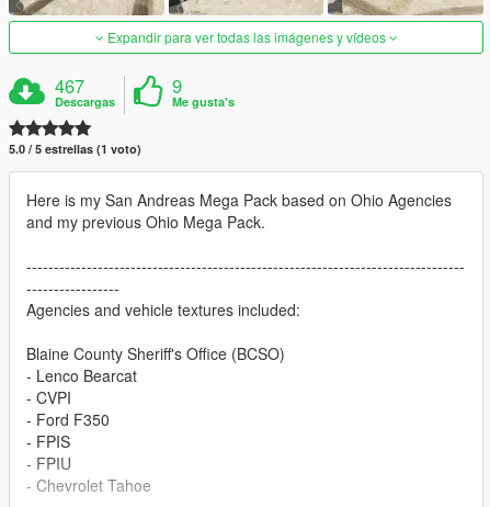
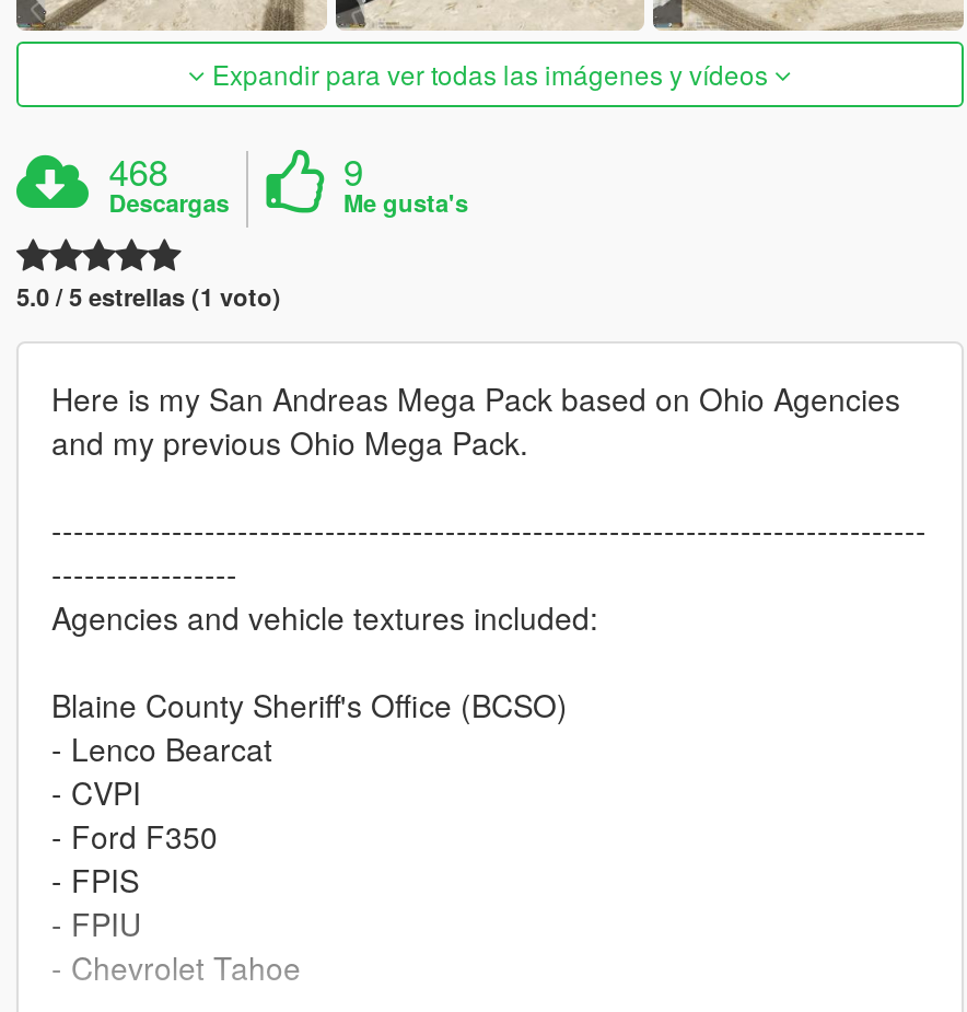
[55,73,85,99] 467 -> [109,145,168,197] 468

